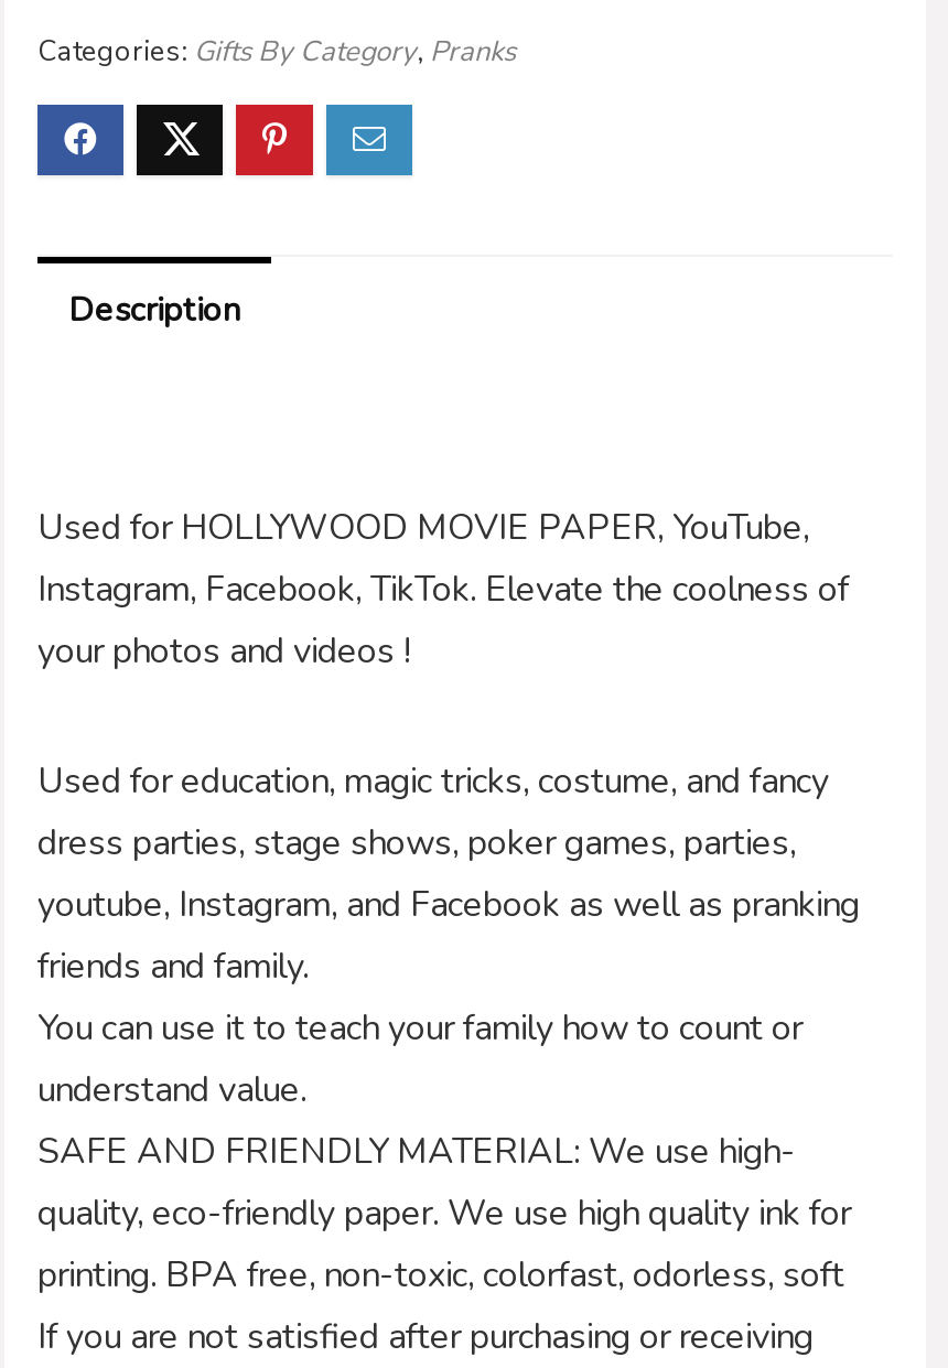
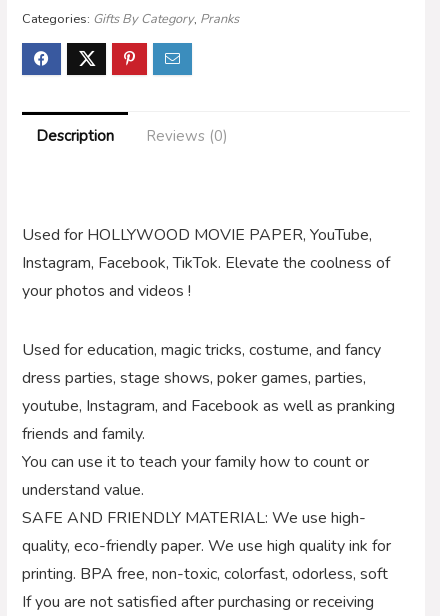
none -> [146,126,228,146] Reviews (0)

